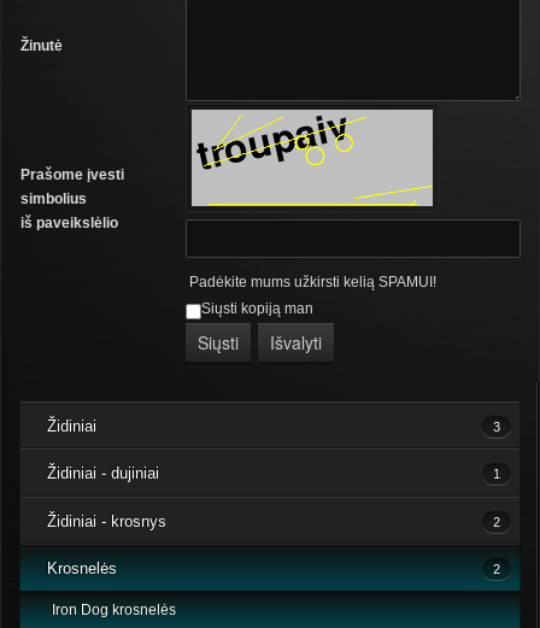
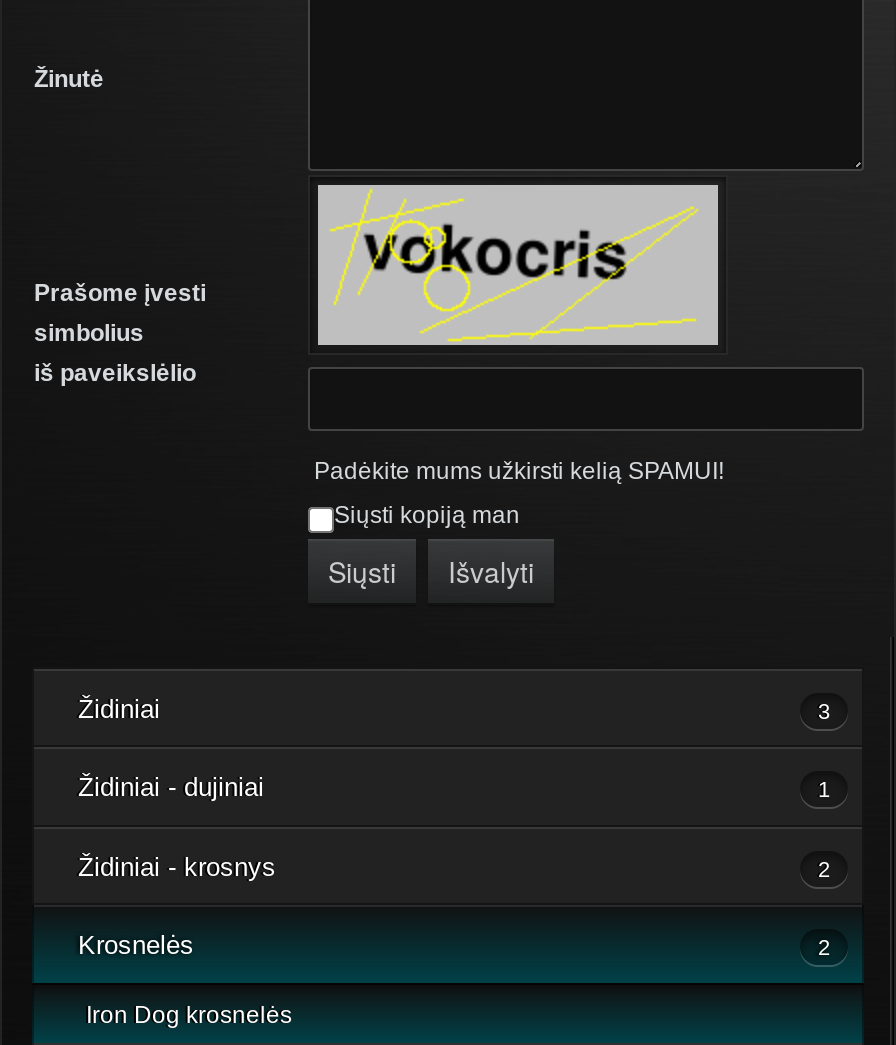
[195,115,433,207] [image] -> [326,189,718,345] [image]

